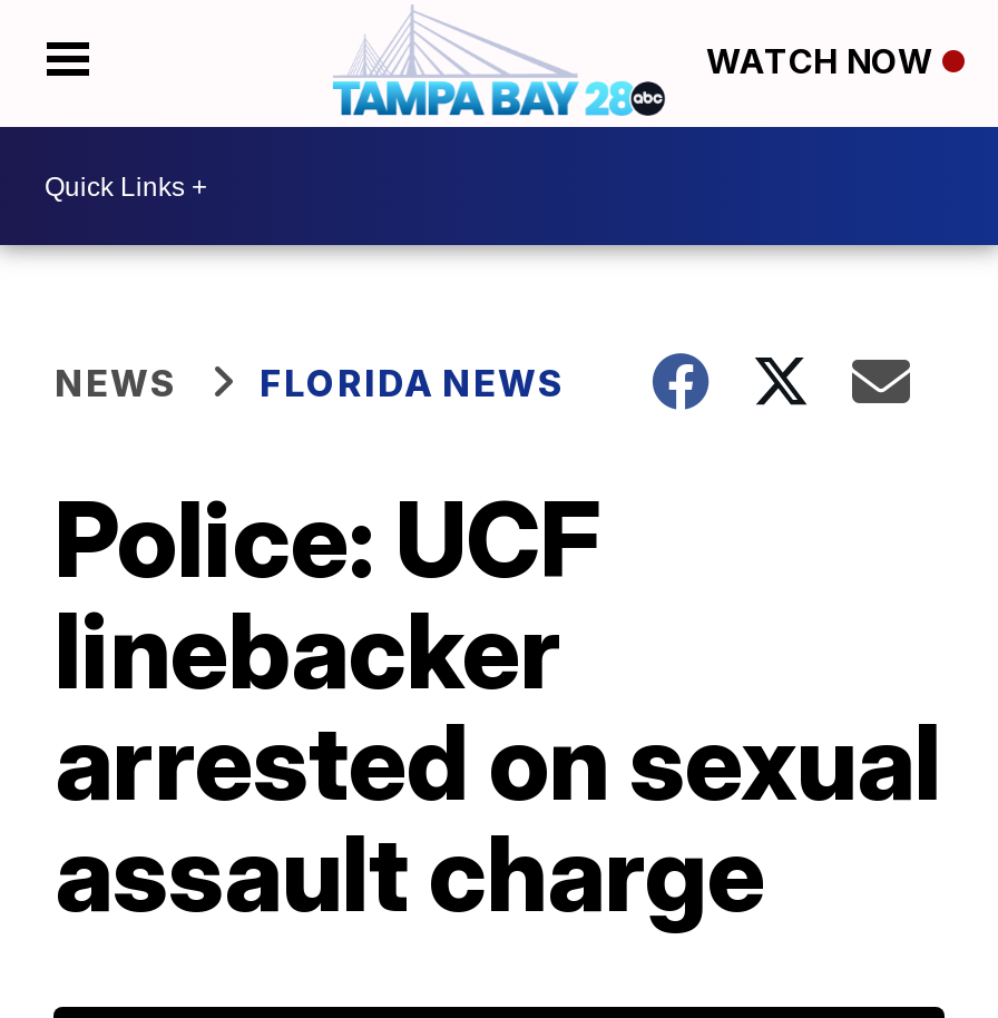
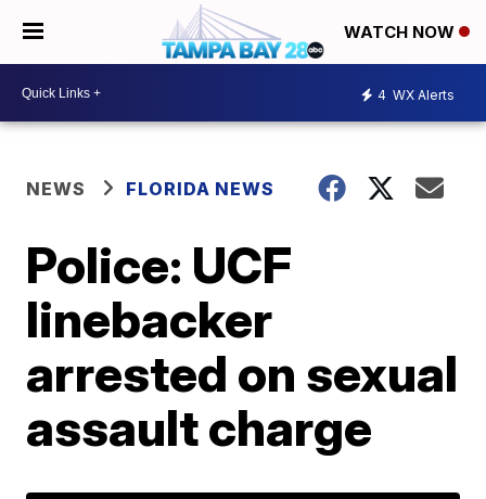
none -> [378,86,455,103] 4 WX Alerts

